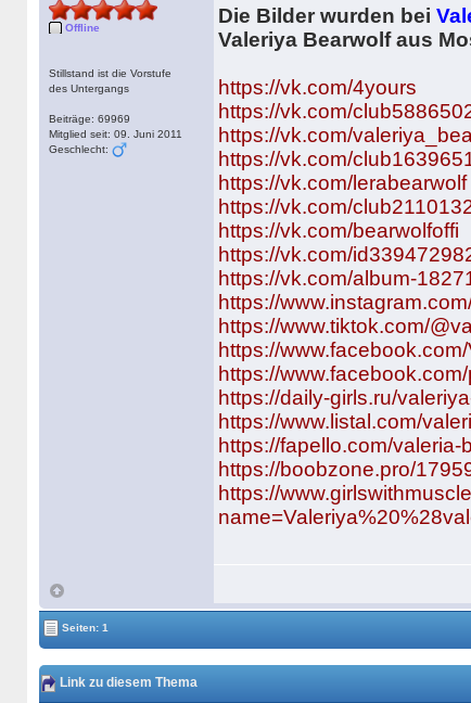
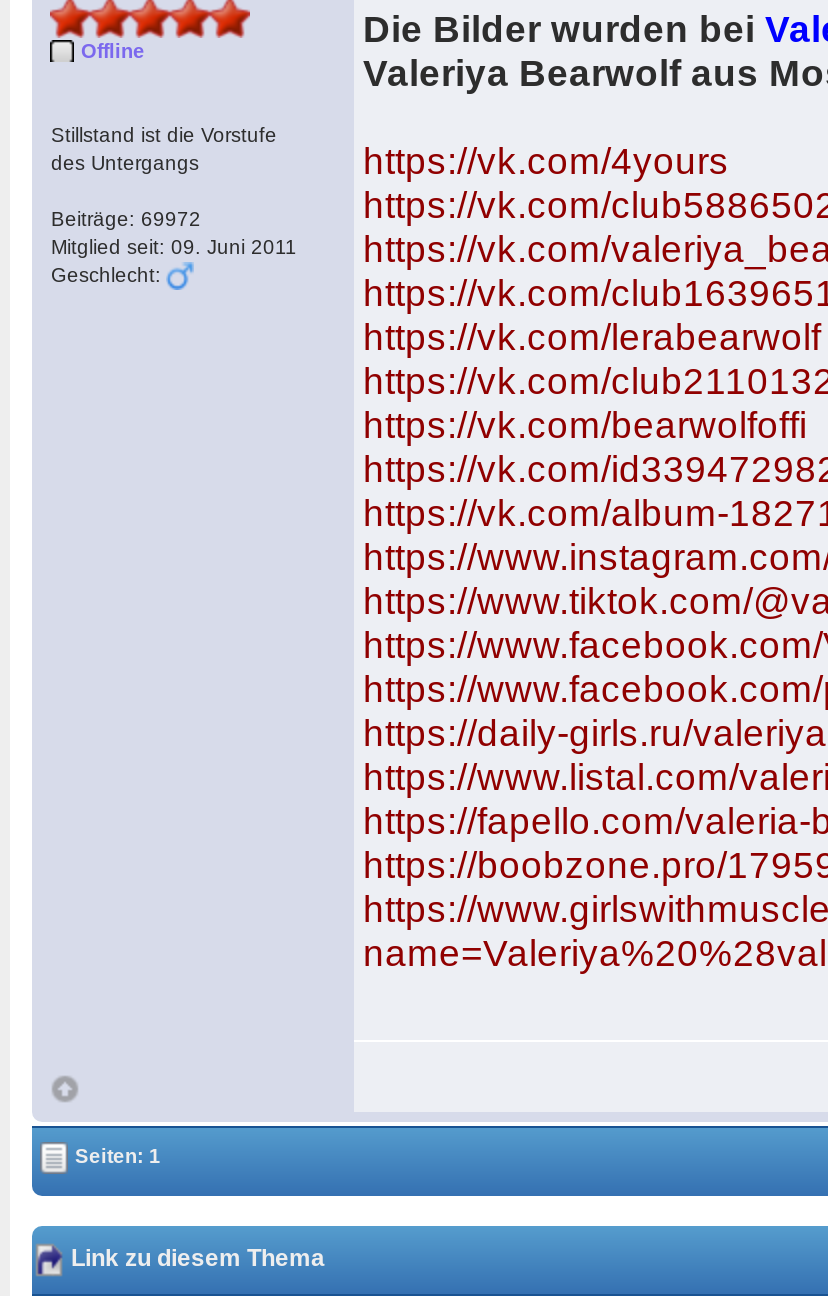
[49,113,131,125] Beiträge: 69969 -> [51,208,201,230] Beiträge: 69972

